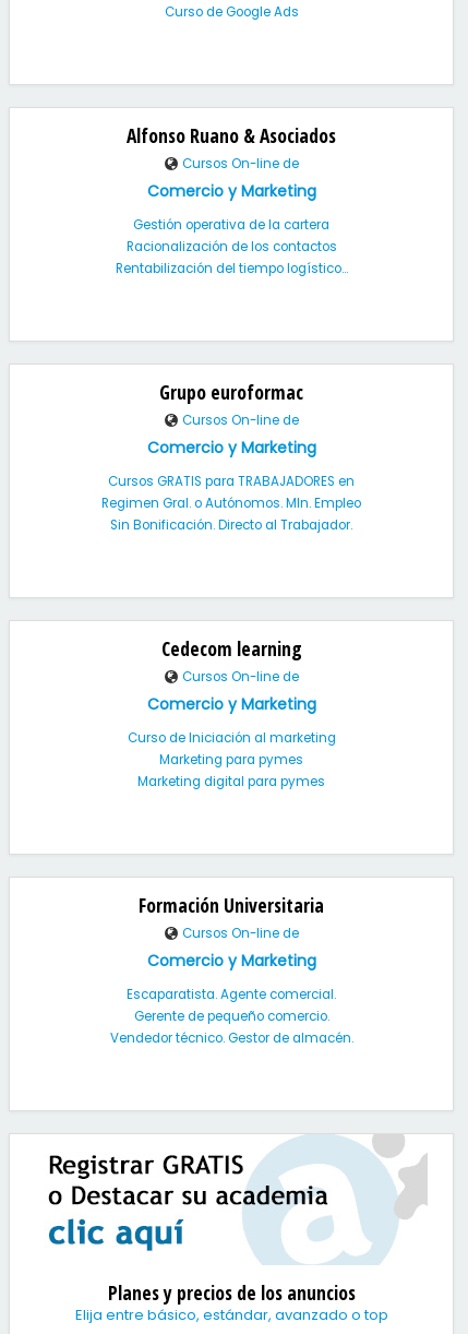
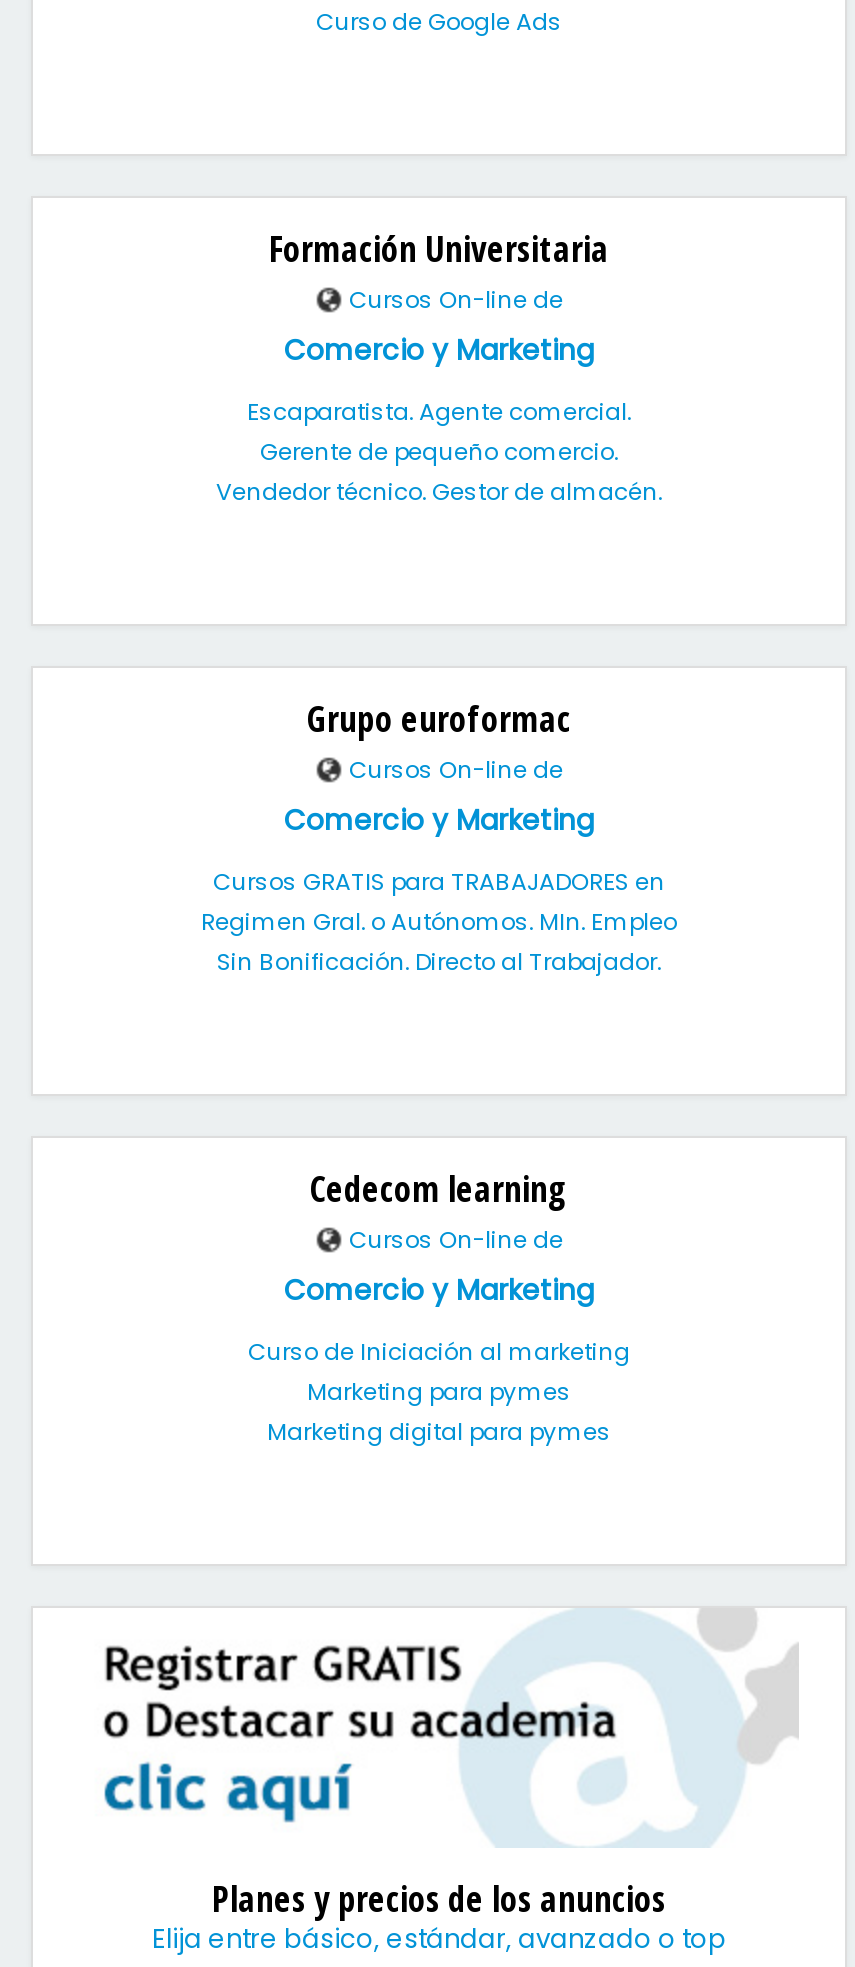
[127,122,336,148] Alfonso Ruano & Asociados -> none
[115,216,347,277] Gestión operativa de la cartera | Racionalización de los contactos | Rentabilización del tiempo logístico... -> none
moved [139,892,324,918] -> [269,224,609,272]: Formación Universitaria
[147,925,316,972] Cursos On-line de | Comercio y Marketing -> none
moved [110,986,353,1047] -> [216,396,662,508]: Escaparatista. Agente comercial. | Gerente de pequeño comercio. | Vendedor técnico. Gestor de almacén.

